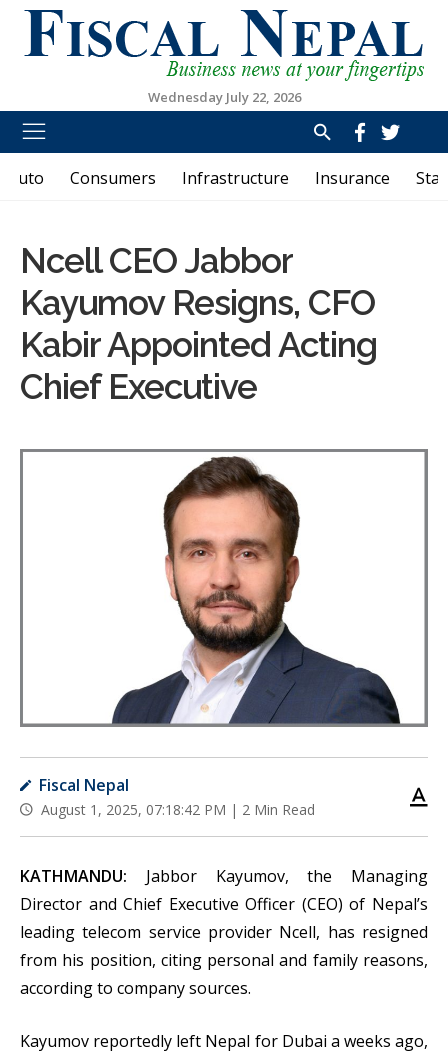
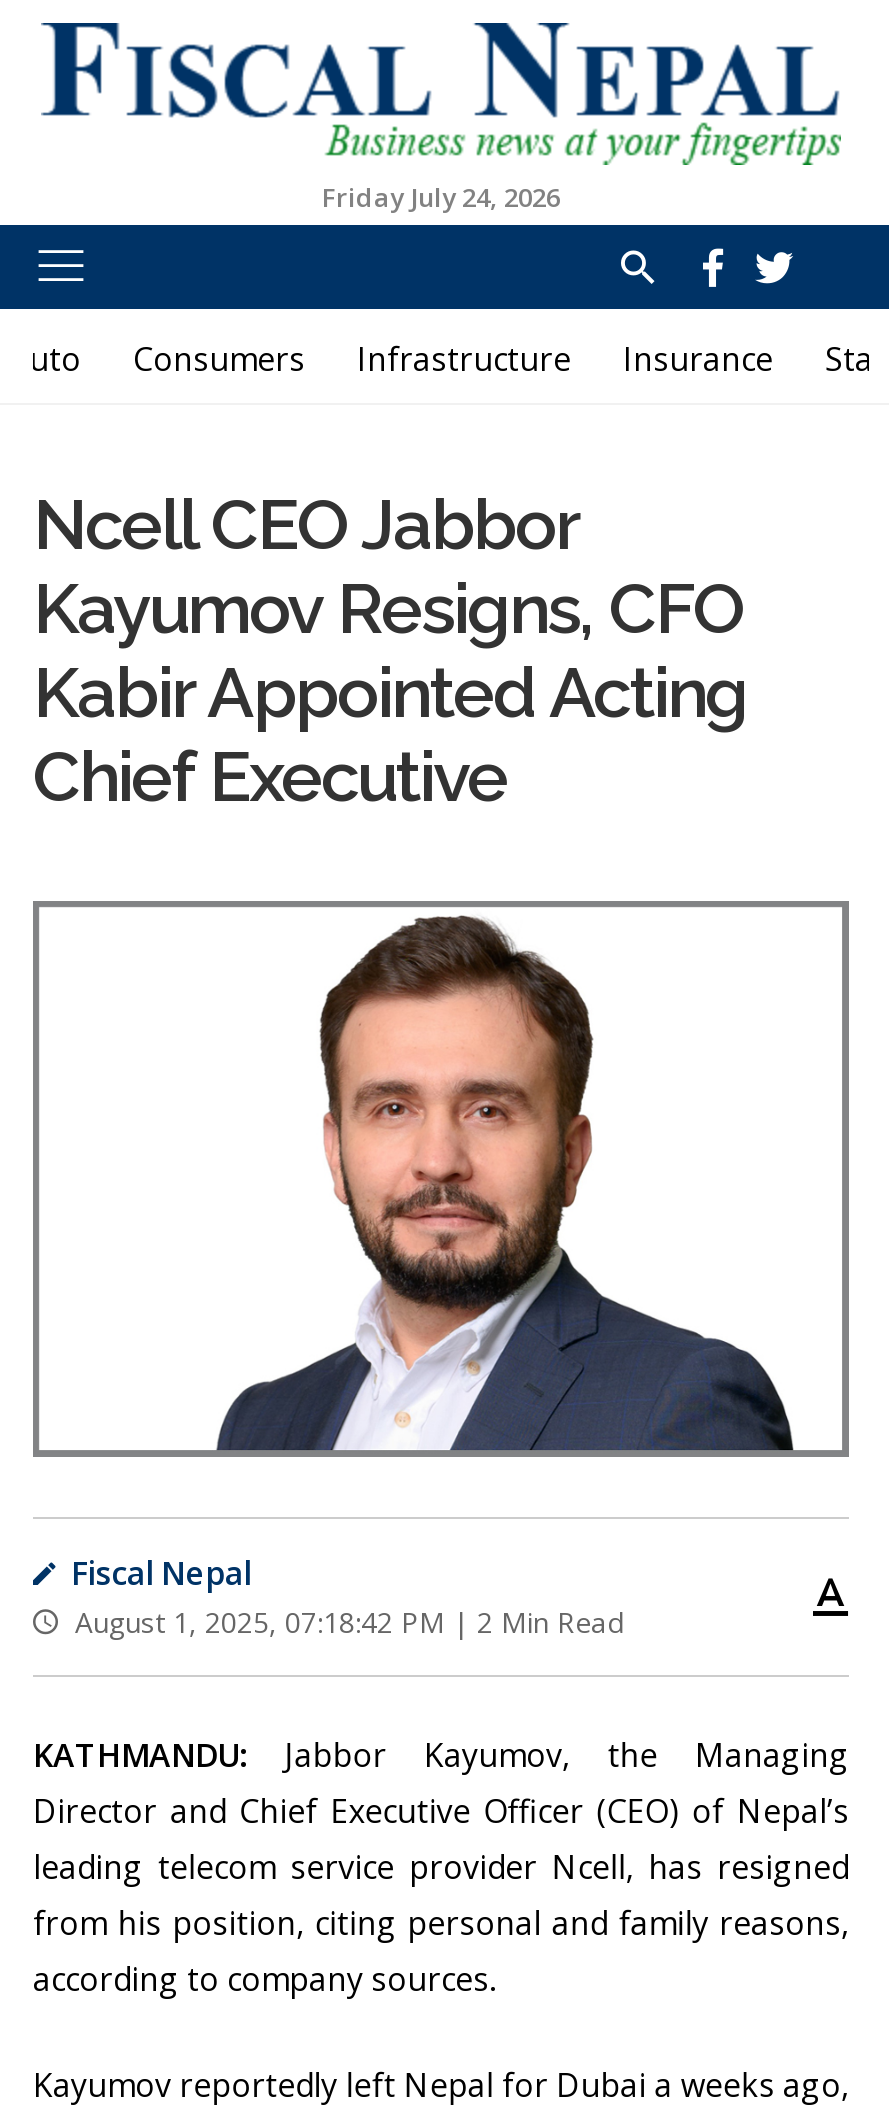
[147,88,300,106] Wednesday July 22, 2026 -> [322,179,560,215] Friday July 24, 2026

